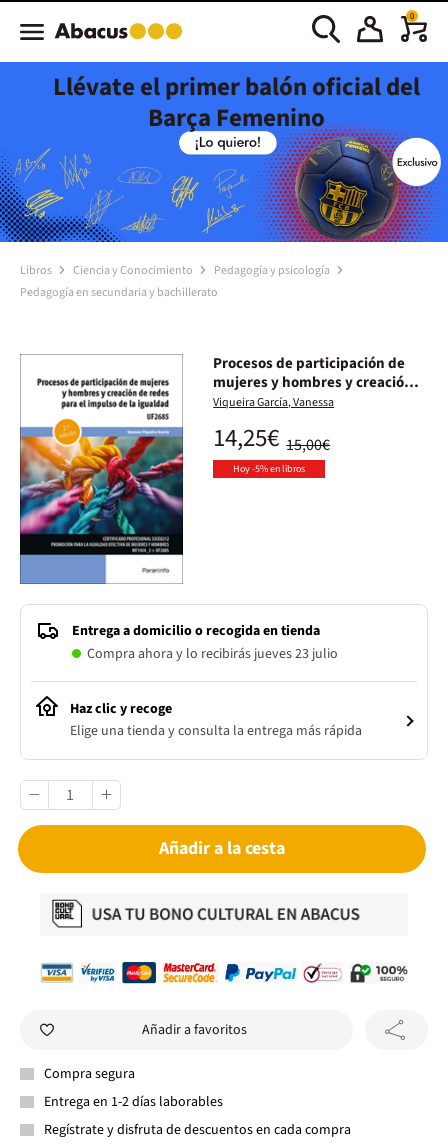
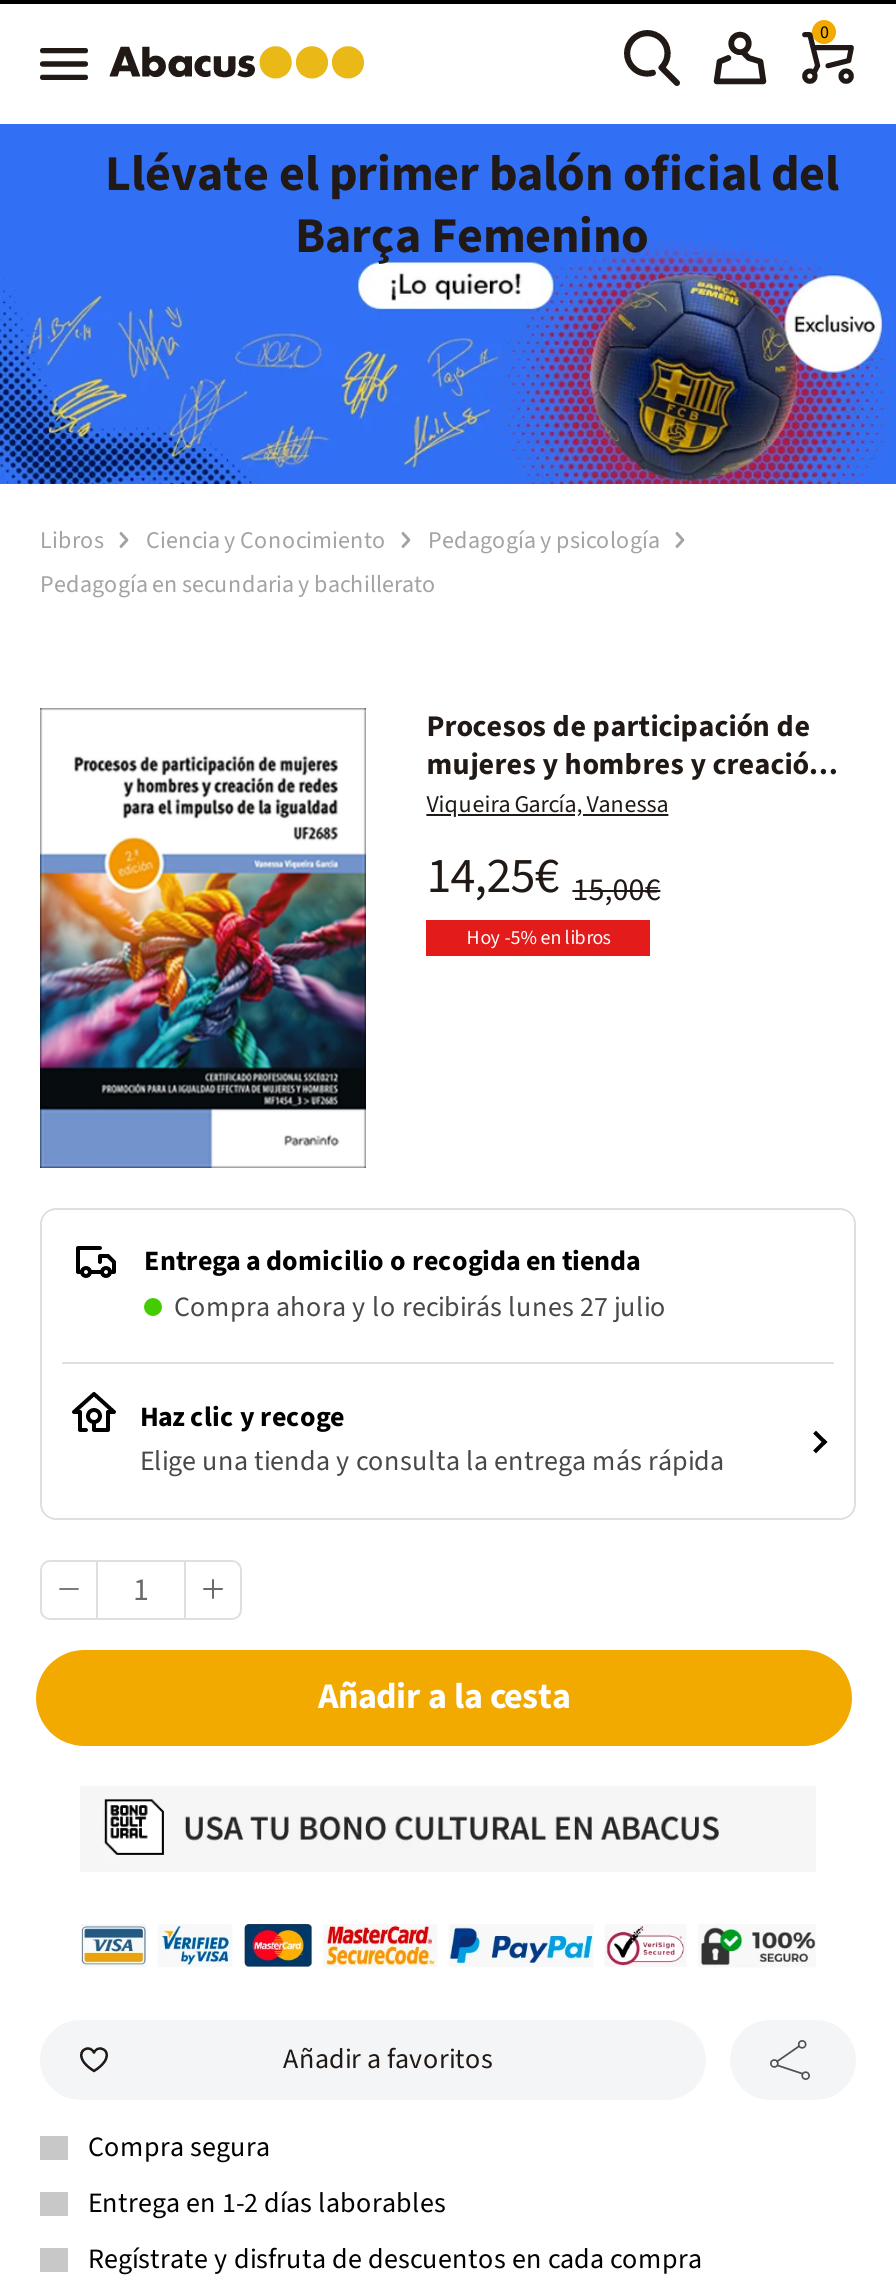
[87,644,338,664] Compra ahora y lo recibirás jueves 23 julio -> [174,1288,666,1328] Compra ahora y lo recibirás lunes 27 julio

